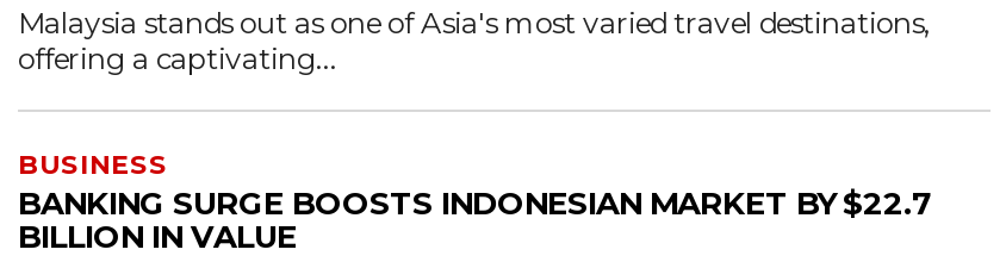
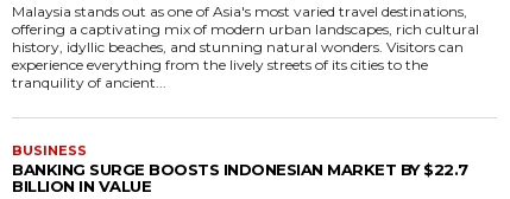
[18,41,337,77] offering a captivating... -> [12,21,479,92] offering a captivating mix of modern urban landscapes, rich cultural | history, idyllic beaches, and stunning natural wonders. Visitors can | experience everything from the lively streets of its cities to the | tranquility of ancient...

